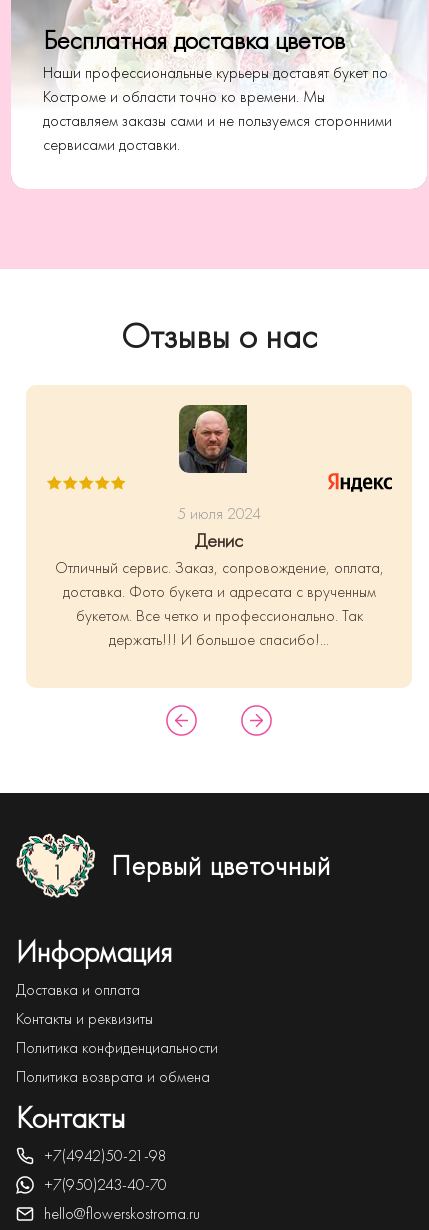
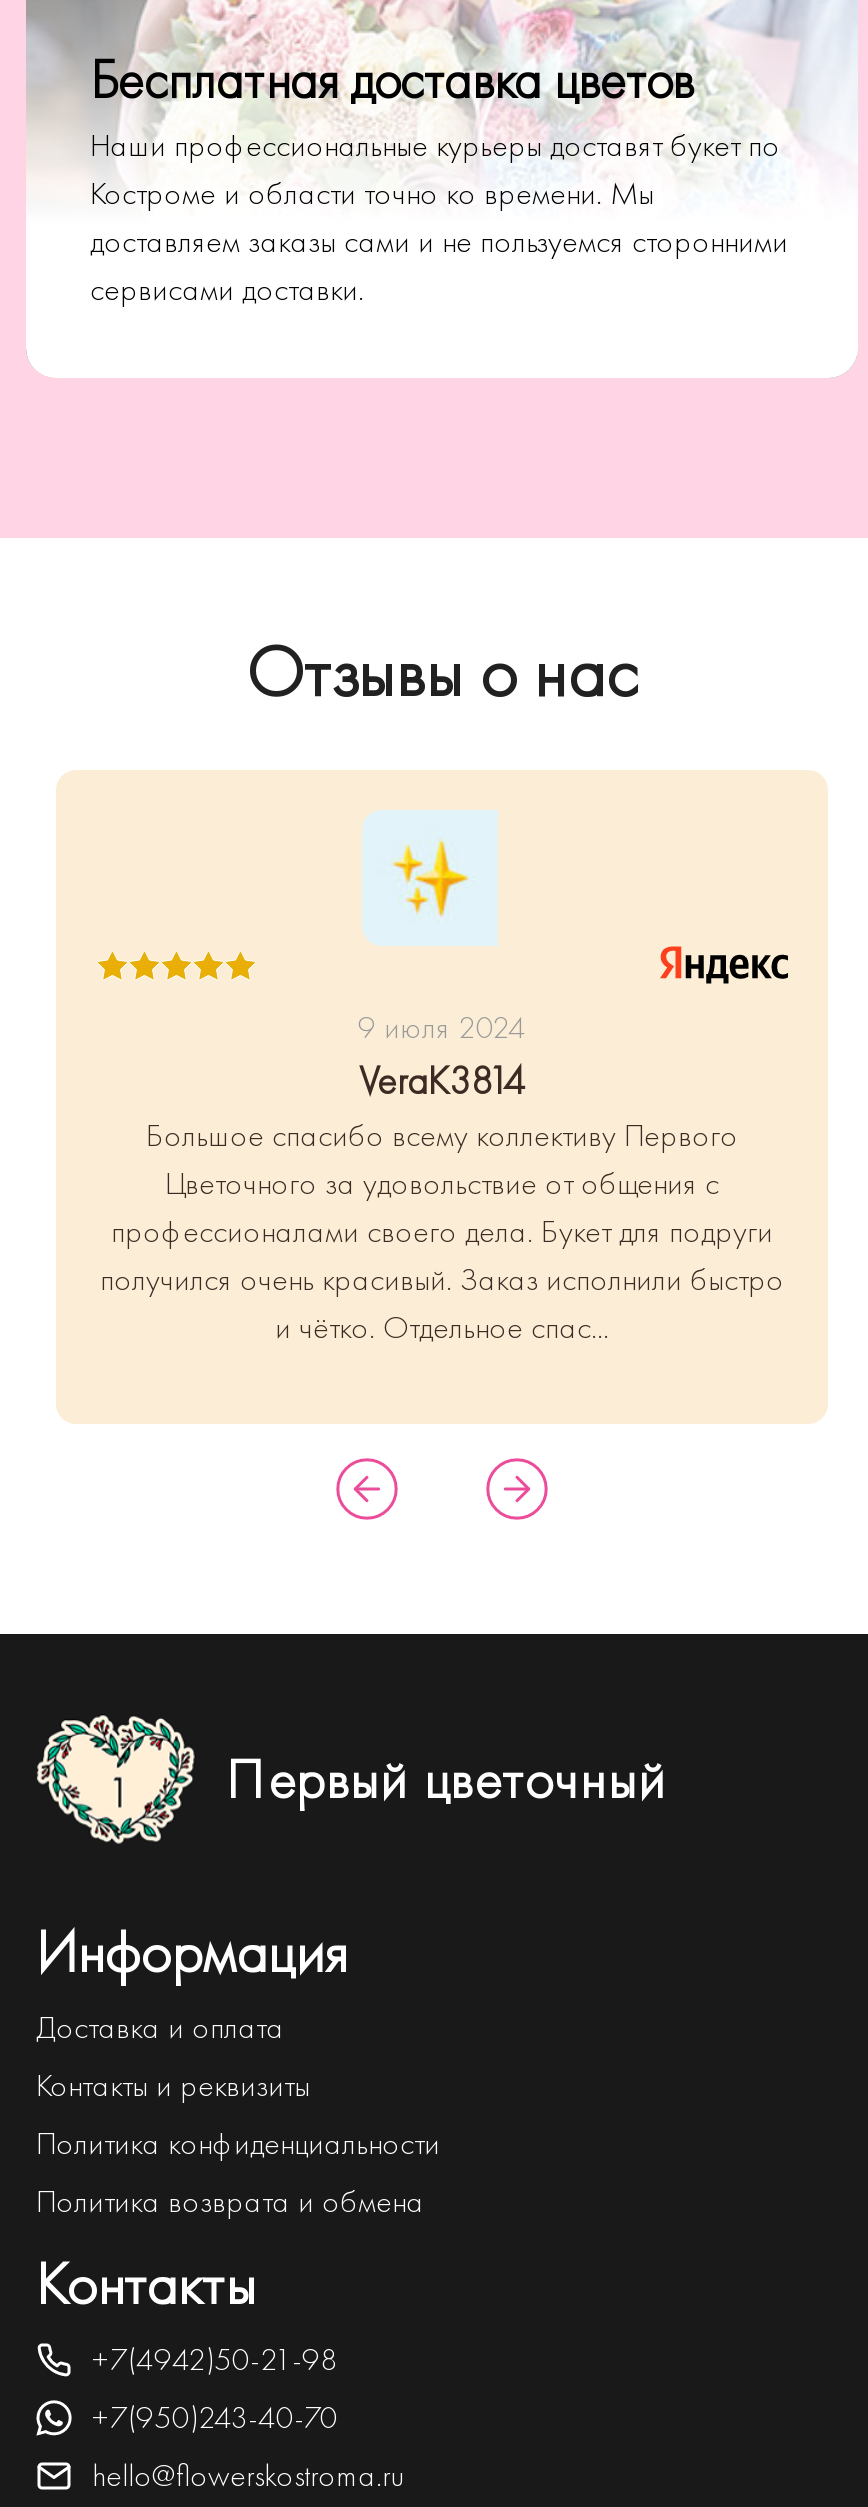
[54,404,383,649] [image] | 5 июля 2024 | Денис | Отличный сервис. Заказ, сопровождение, оплата, | доставка. Фото букета и адресата с врученным | букетом. Все четко и профессионально. Так | держать!!! И большое спасибо!... -> [100,814,784,1347] [image] | 9 июля 2024 | VeraK3814 | Большое спасибо всему коллективу Первого | Цветочного за удовольствие от общения с | профессионалами своего дела. Букет для подруги | получился очень красивый. Заказ исполнили быстро | и чётко. Отдельное спас...

